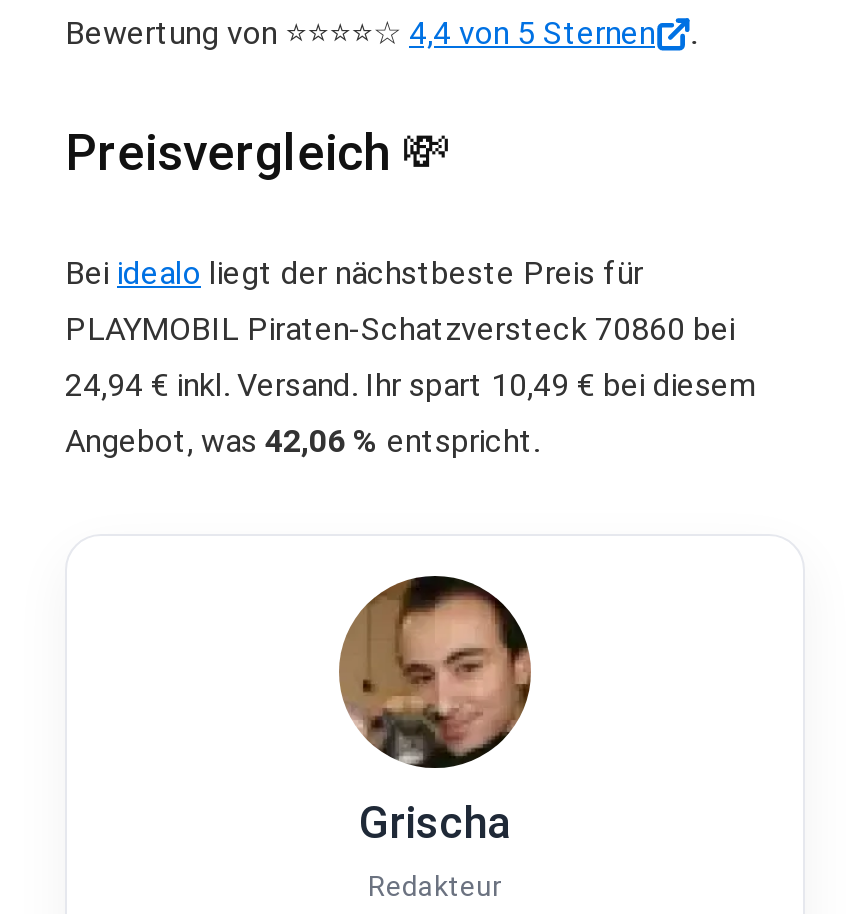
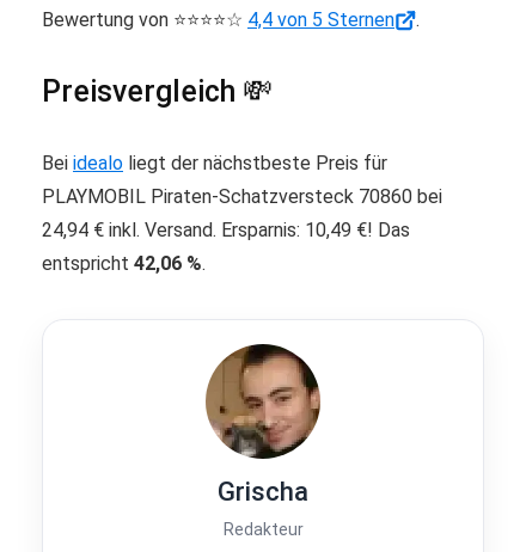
[65,366,755,404] 24,94 € inkl. Versand. Ihr spart 10,49 € bei diesem -> [42,219,410,241] 24,94 € inkl. Versand. Ersparnis: 10,49 €! Das
[65,422,539,460] Angebot, was 42,06 % entspricht. -> [42,252,206,275] entspricht 42,06 %.

